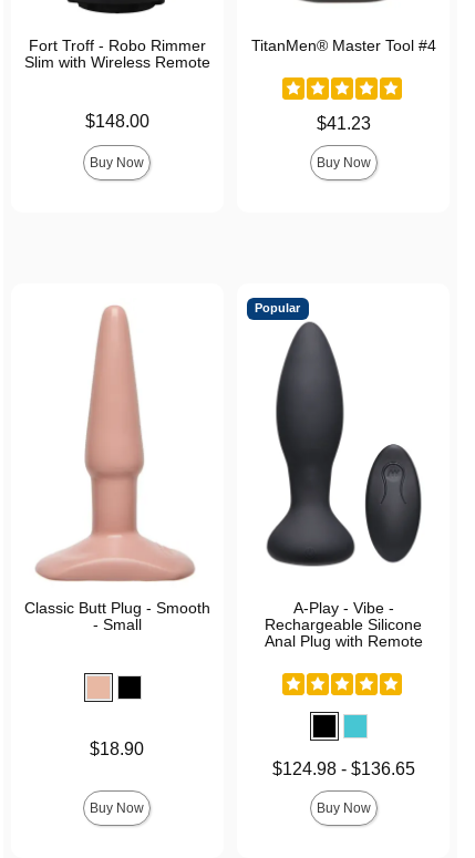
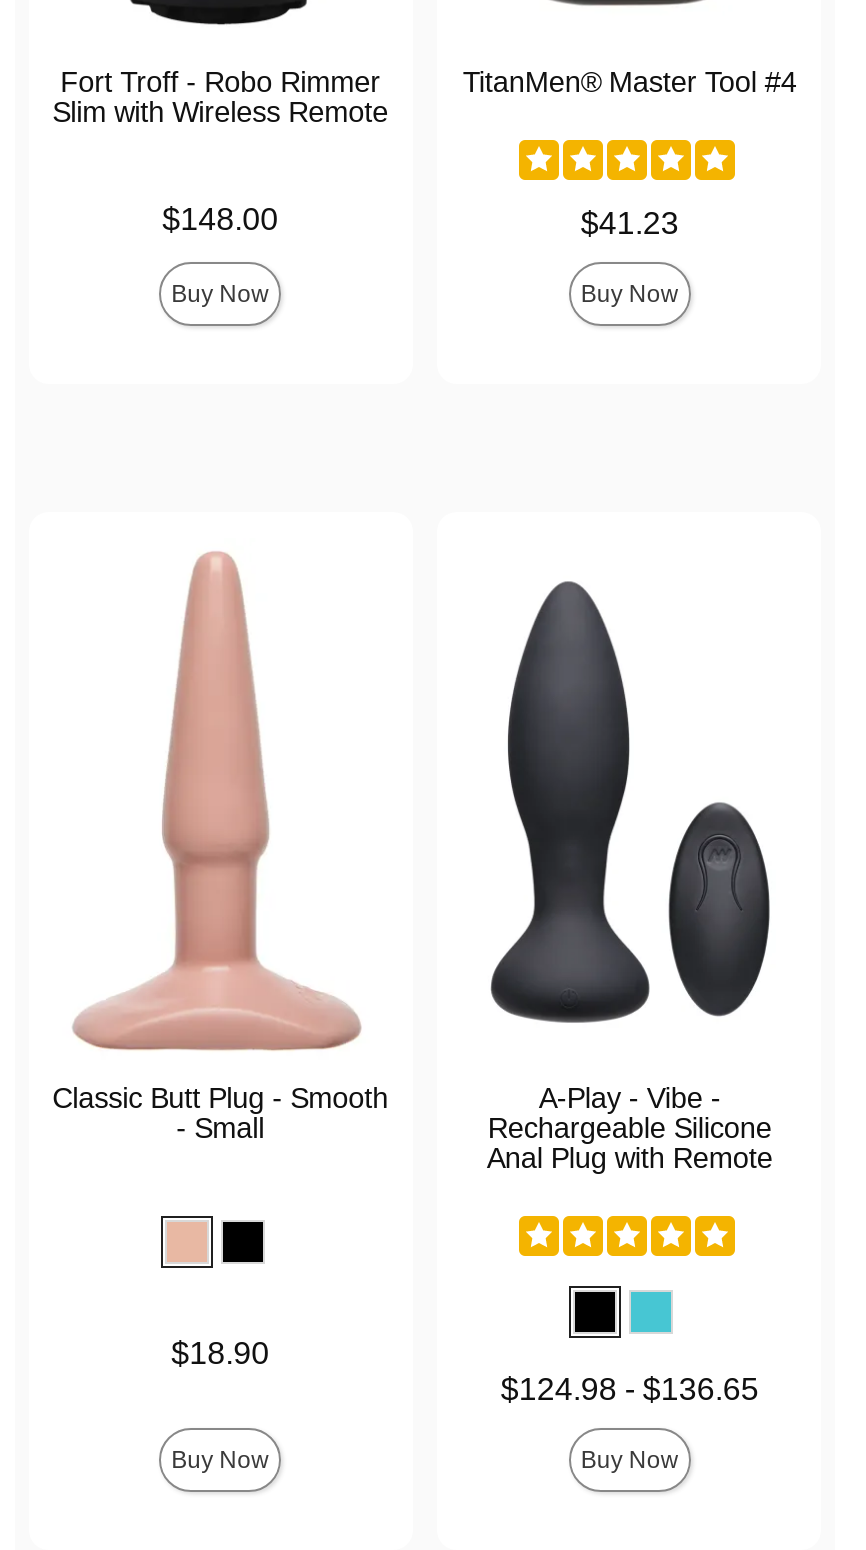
[255,302,300,315] Popular -> none

